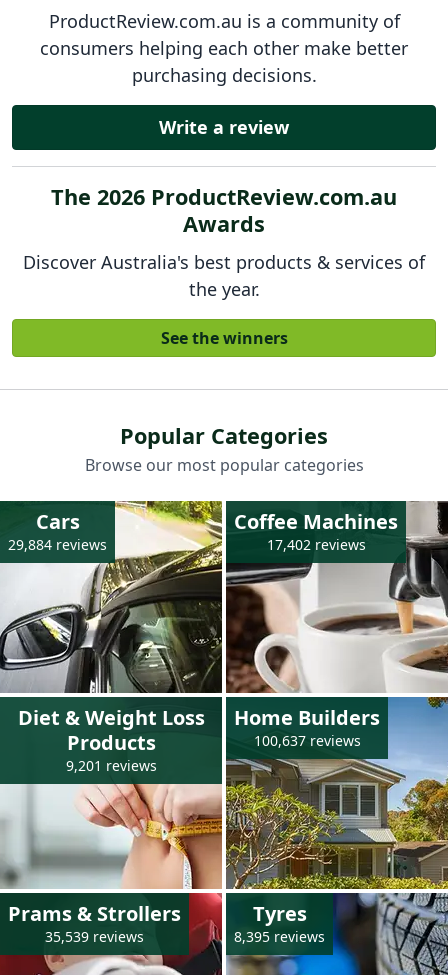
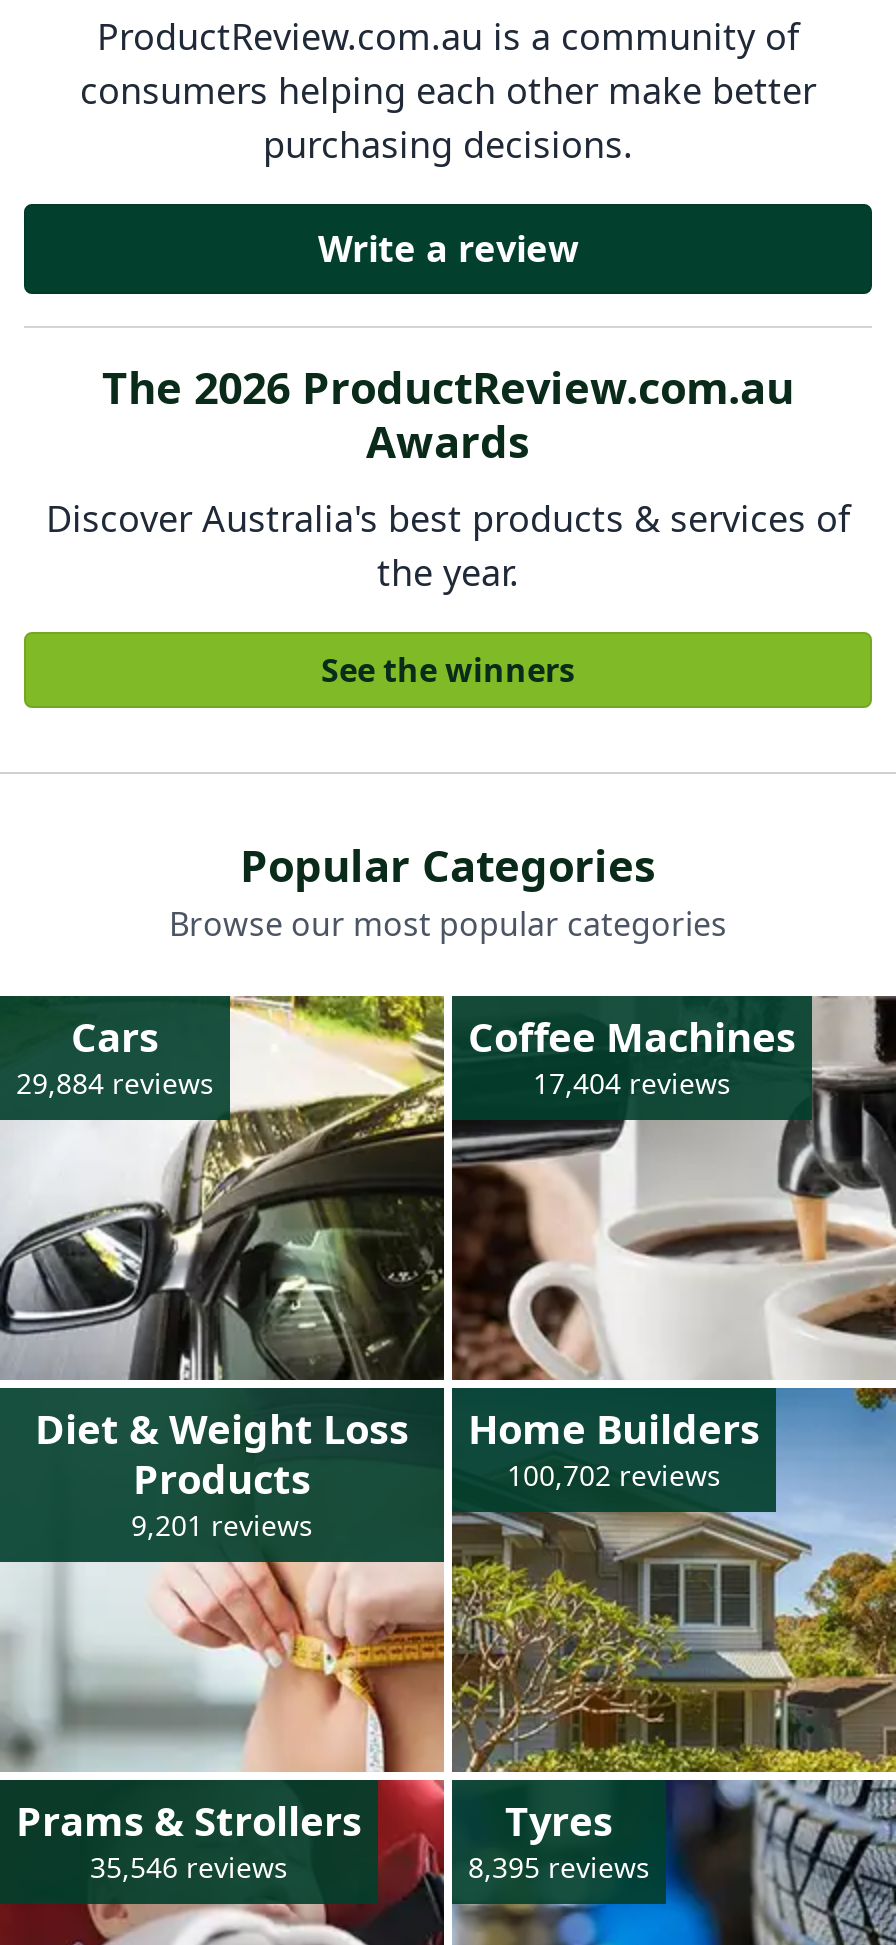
[266,534,365,553] 17,402 reviews -> [533,1064,731,1102] 17,404 reviews
[253,730,360,749] 100,637 reviews -> [507,1456,721,1494] 100,702 reviews
[45,926,144,945] 35,539 reviews -> [90,1848,288,1886] 35,546 reviews

